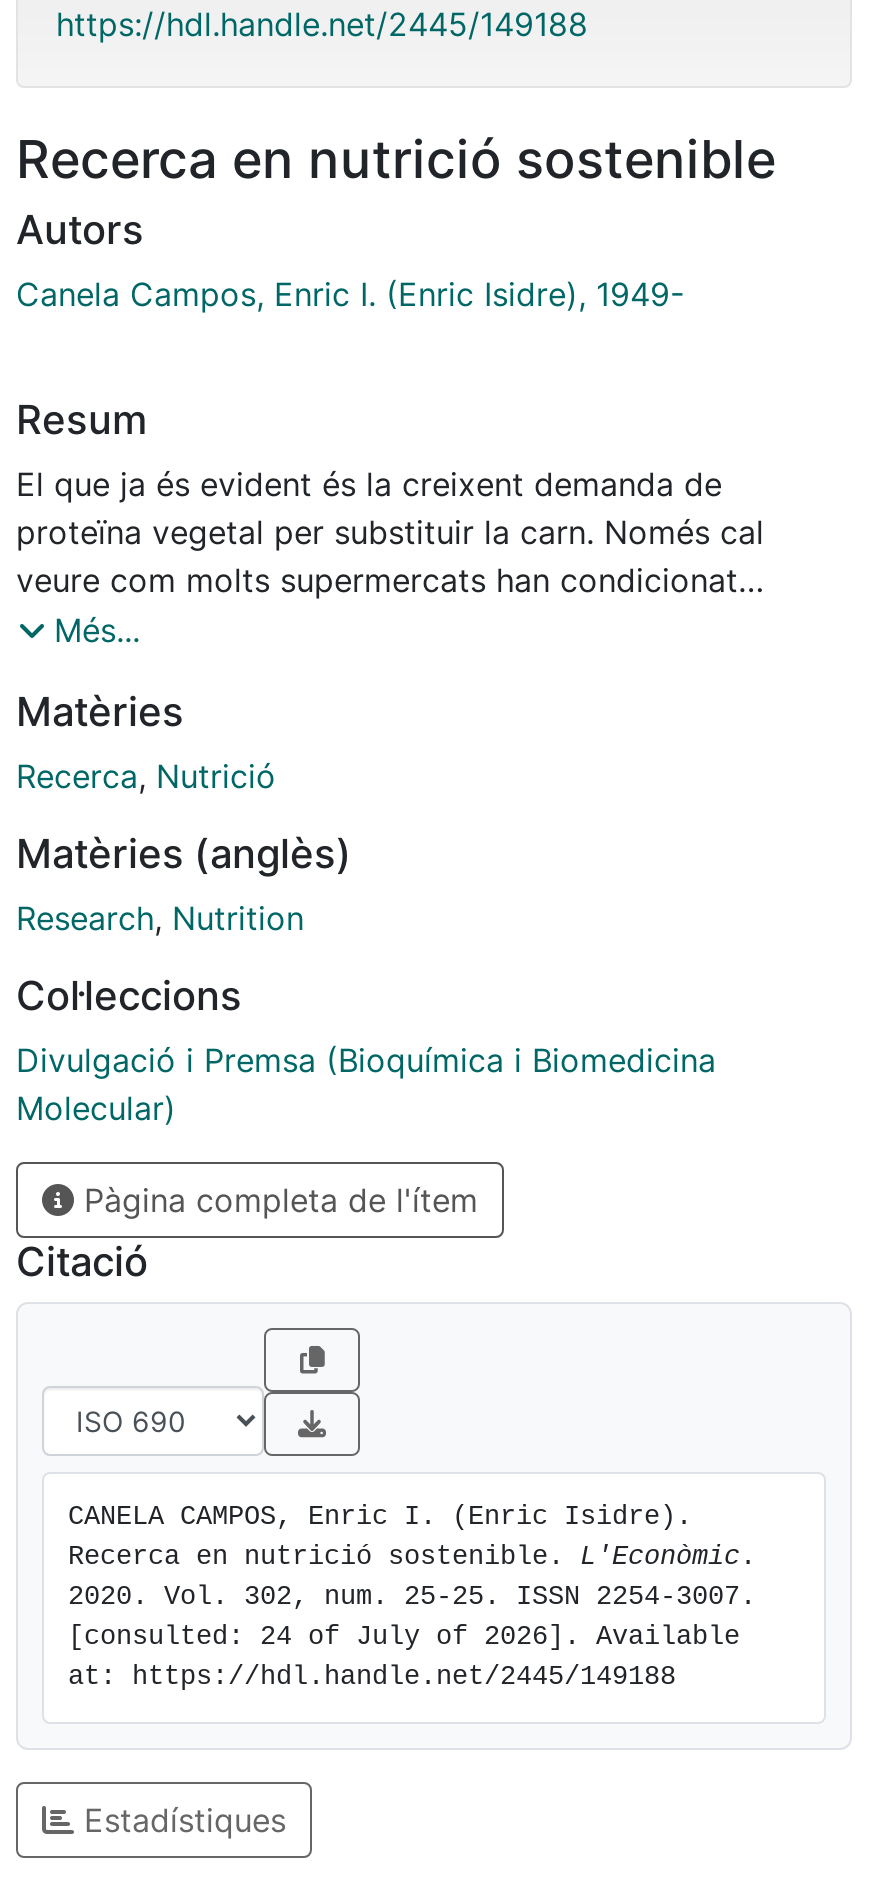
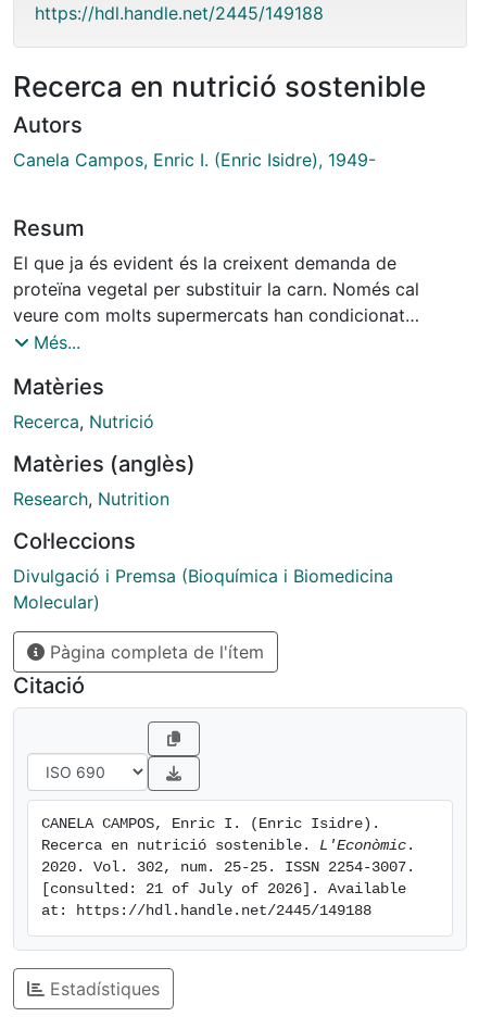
[68,1623,740,1653] [consulted: 24 of July of 2026]. Available -> [41,882,406,898] [consulted: 21 of July of 2026]. Available

